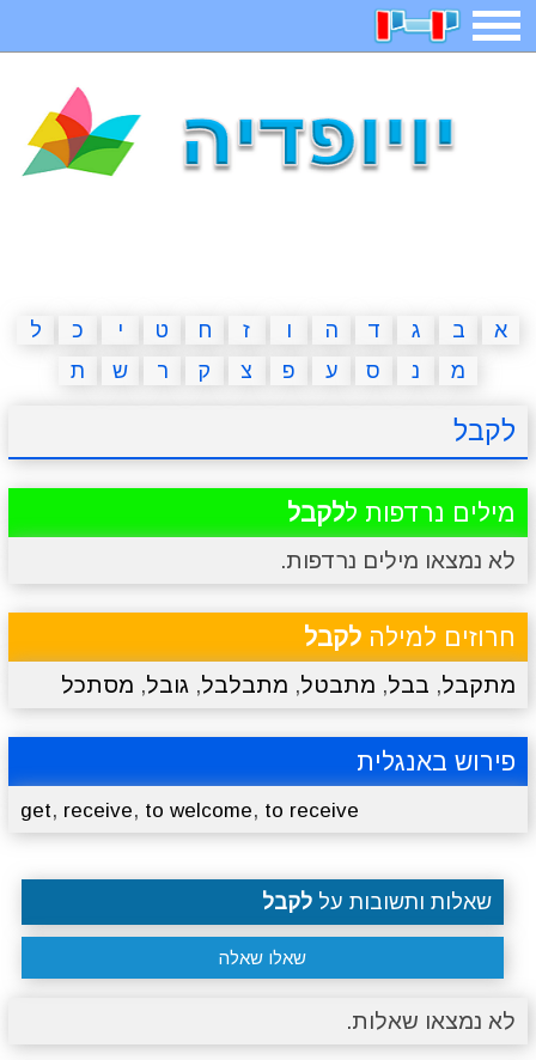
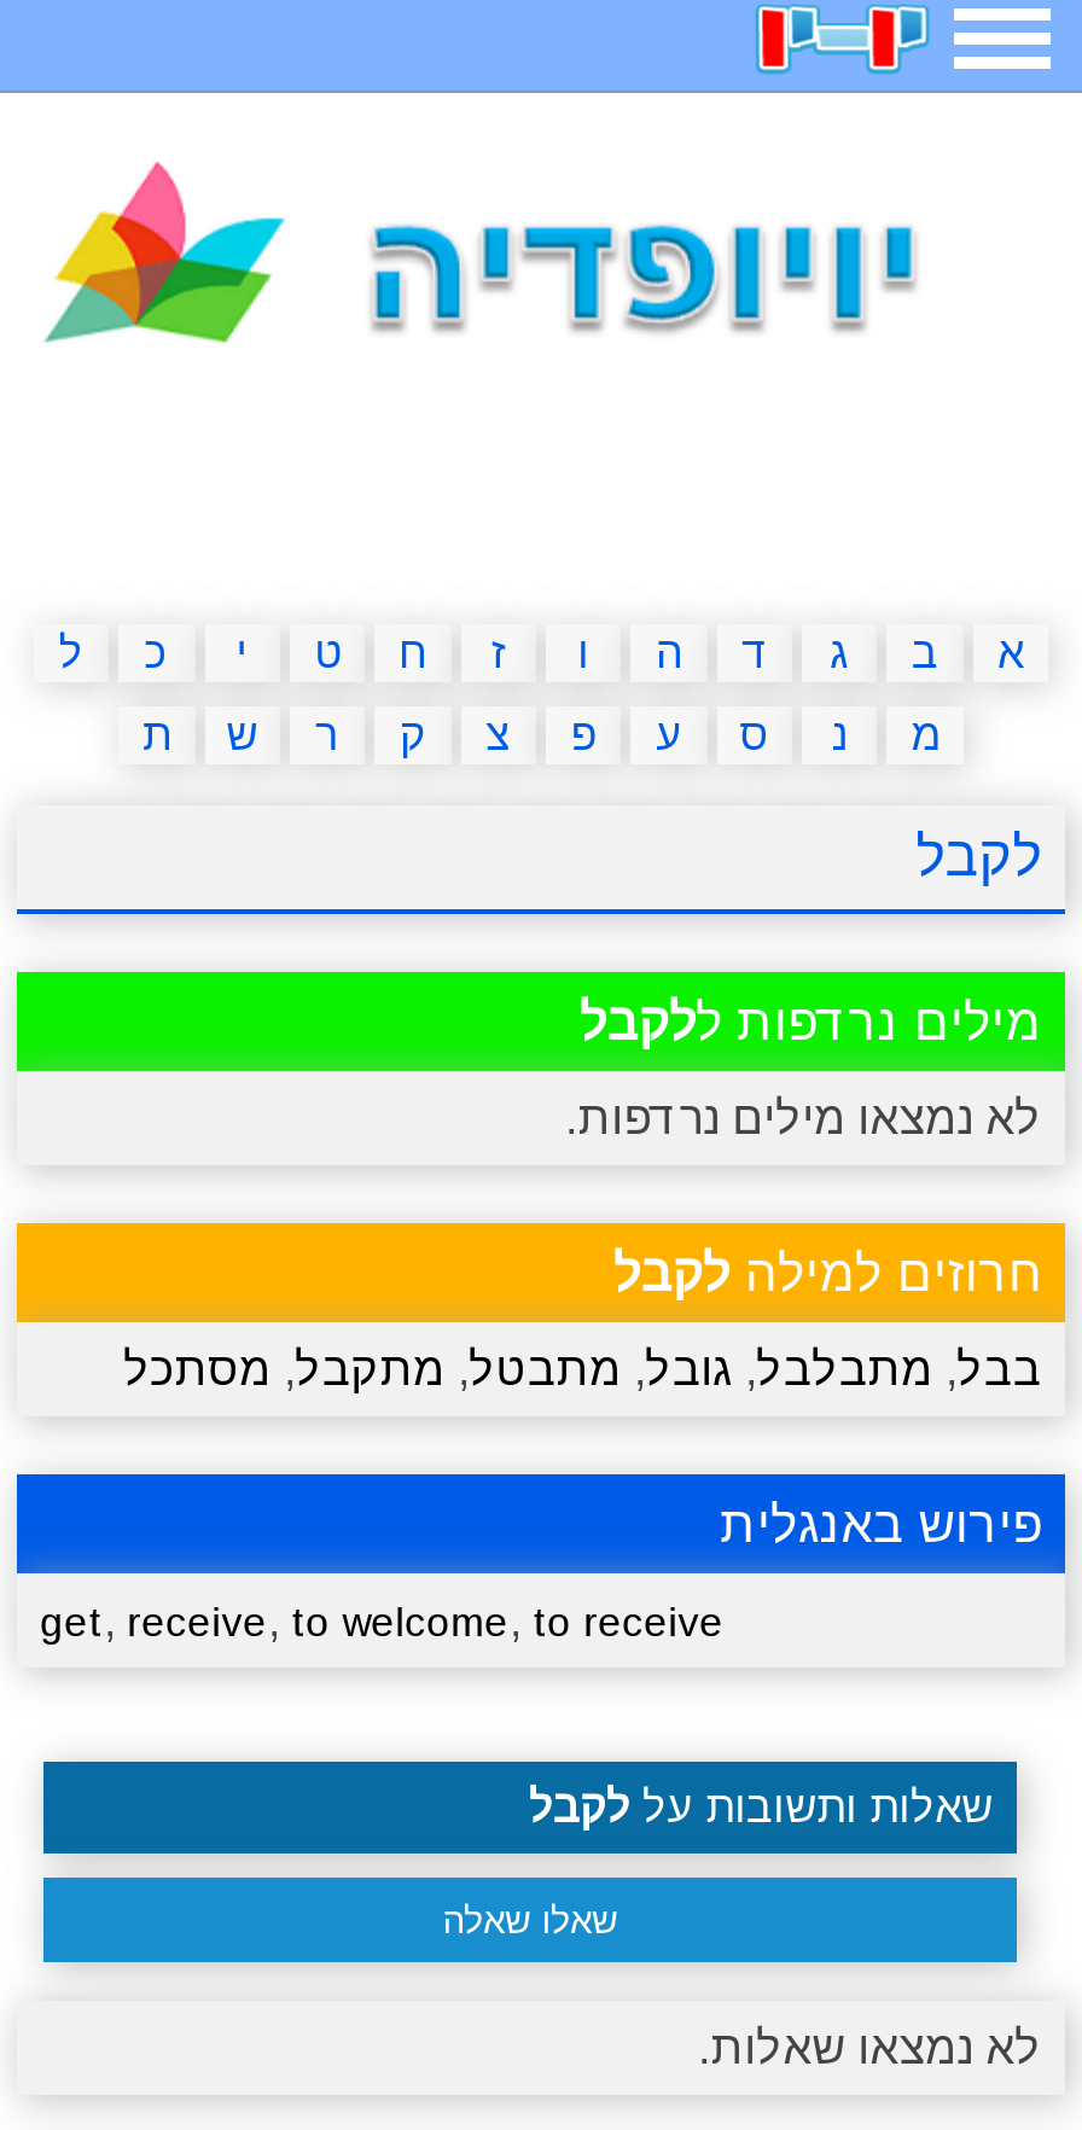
[61,672,516,697] מתקבל, בבל, מתבטל, מתבלבל, גובל, מסתכל -> [124,1343,1042,1393] בבל, מתבלבל, גובל, מתבטל, מתקבל, מסתכל

